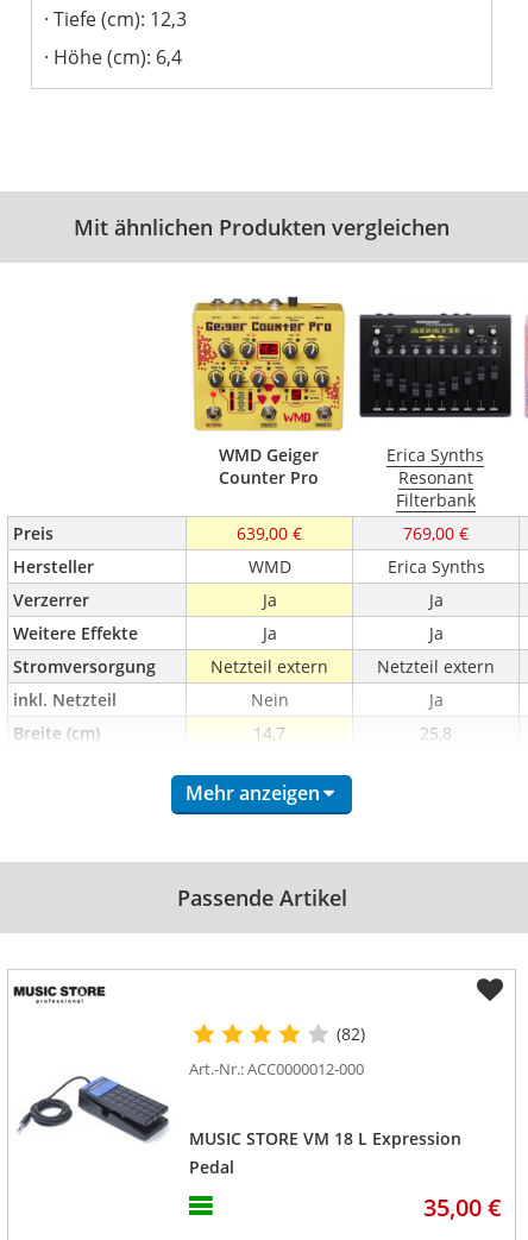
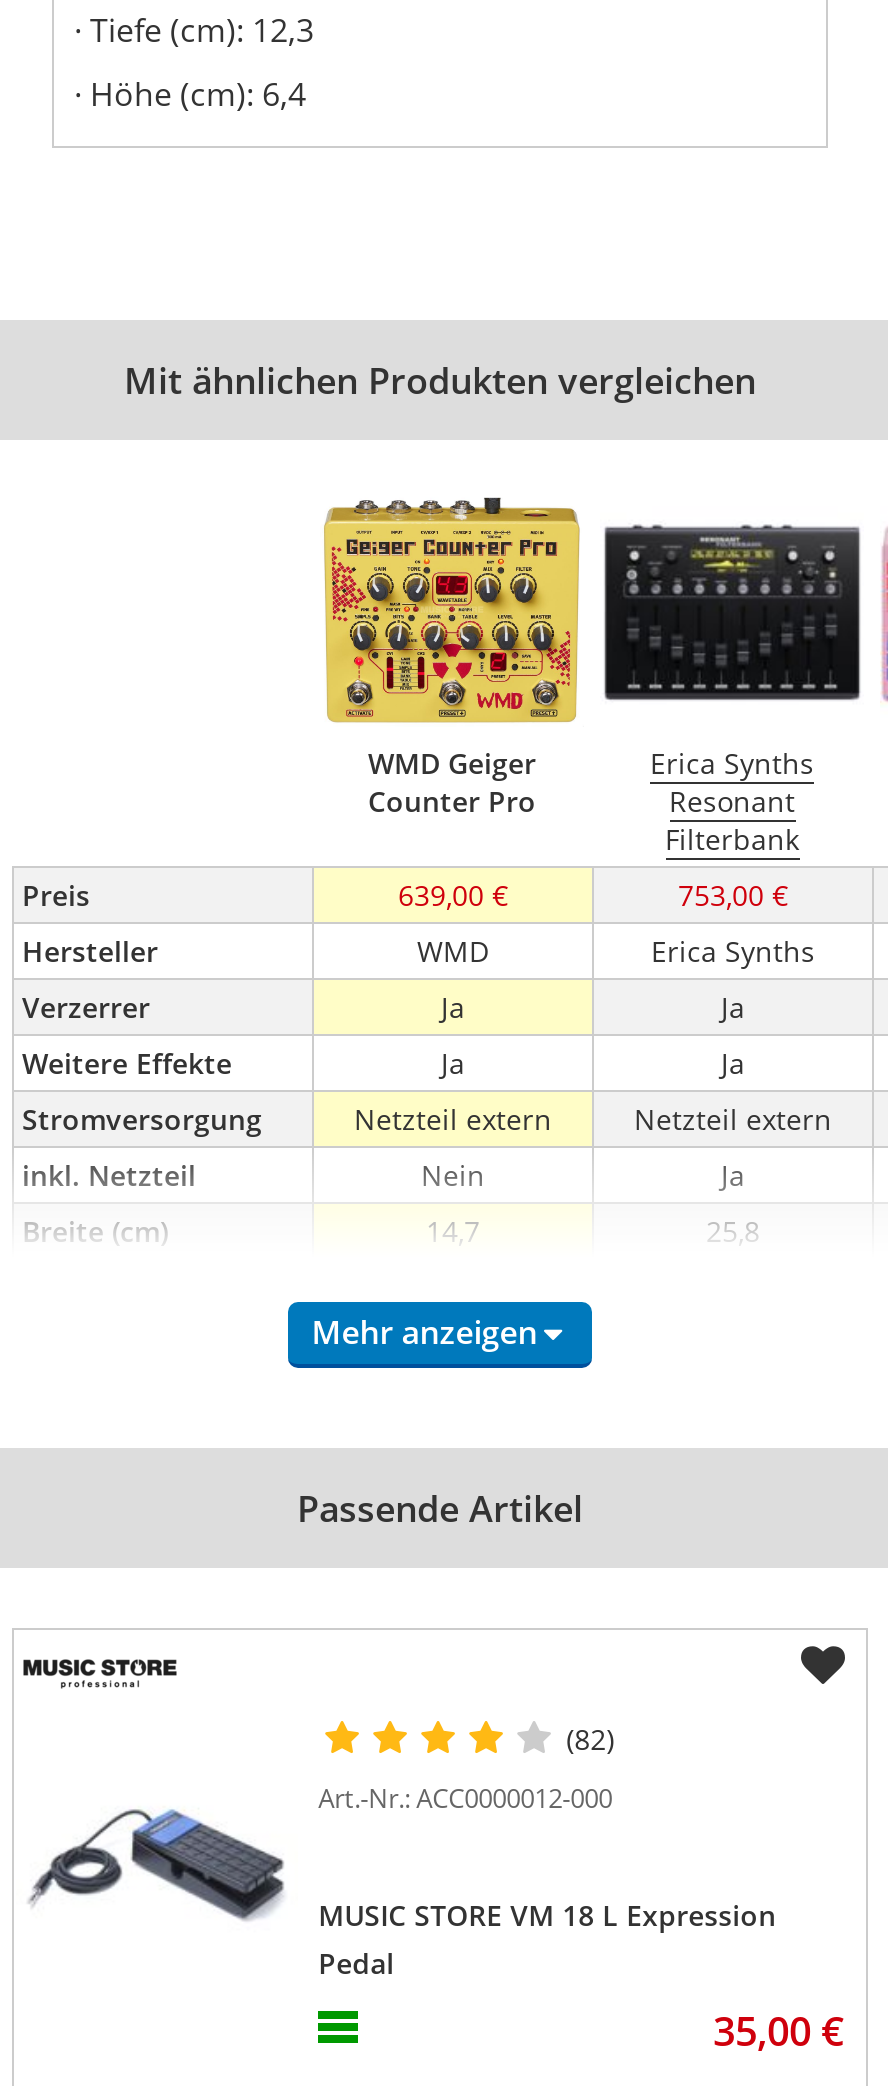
[403,522,469,544] 769,00 € -> [678,877,788,915] 753,00 €

